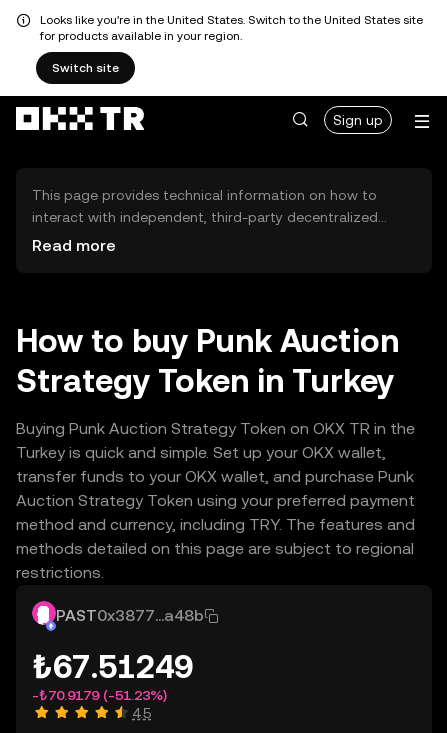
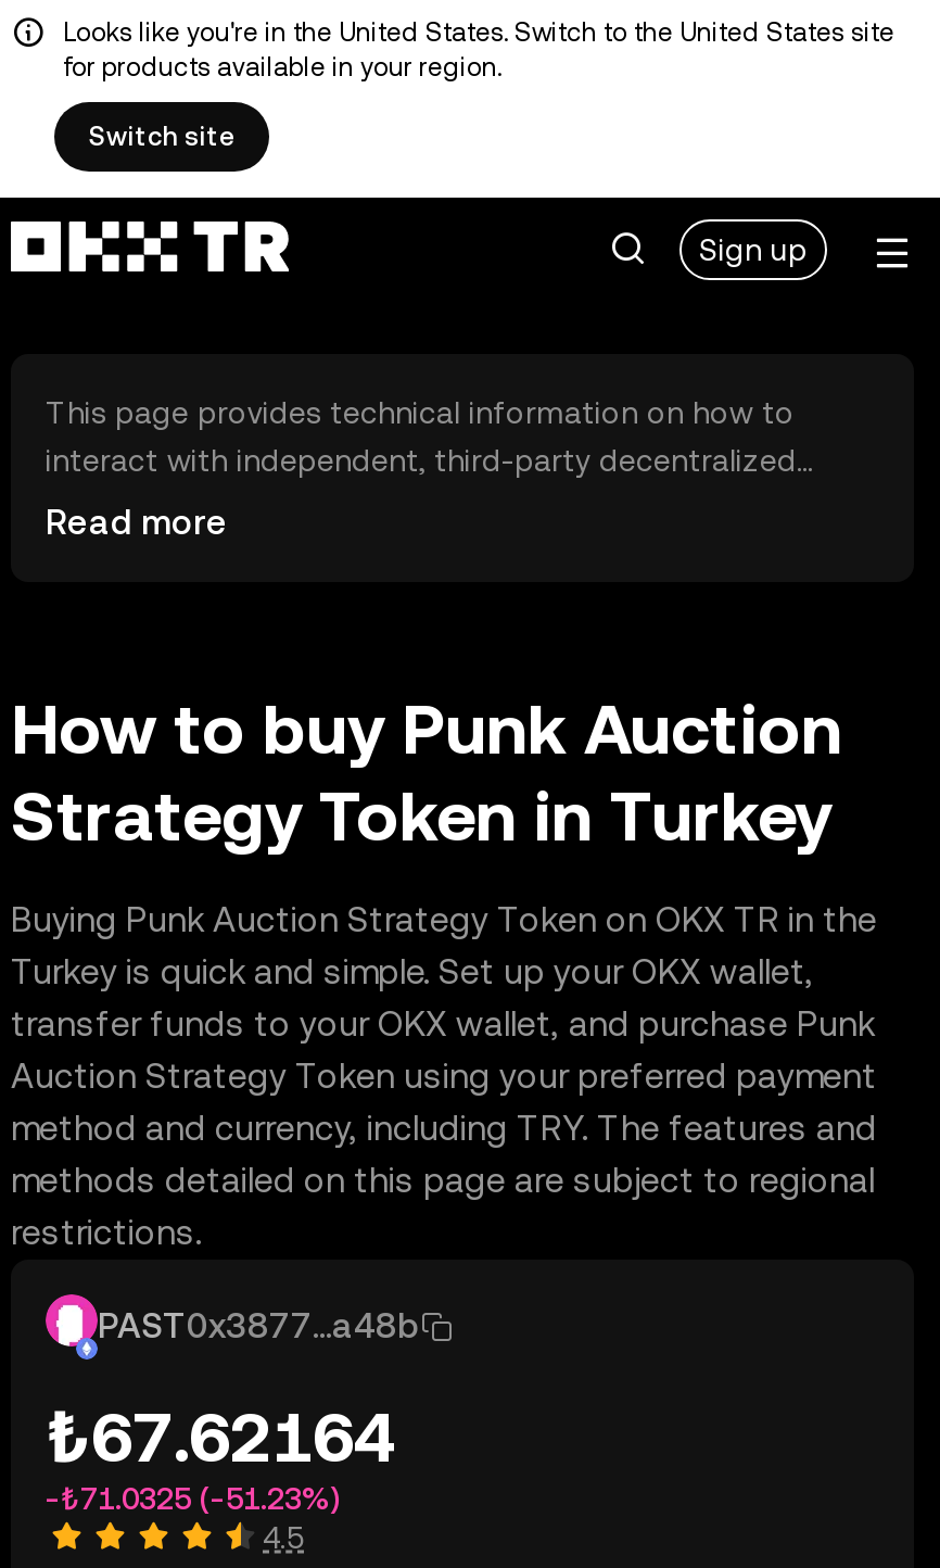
[32,648,193,685] ₺67.51249 -> [46,1396,395,1477] ₺67.62164
[32,687,167,703] -₺70.9179 (-51.23%) -> [46,1481,339,1516] -₺71.0325 (-51.23%)

